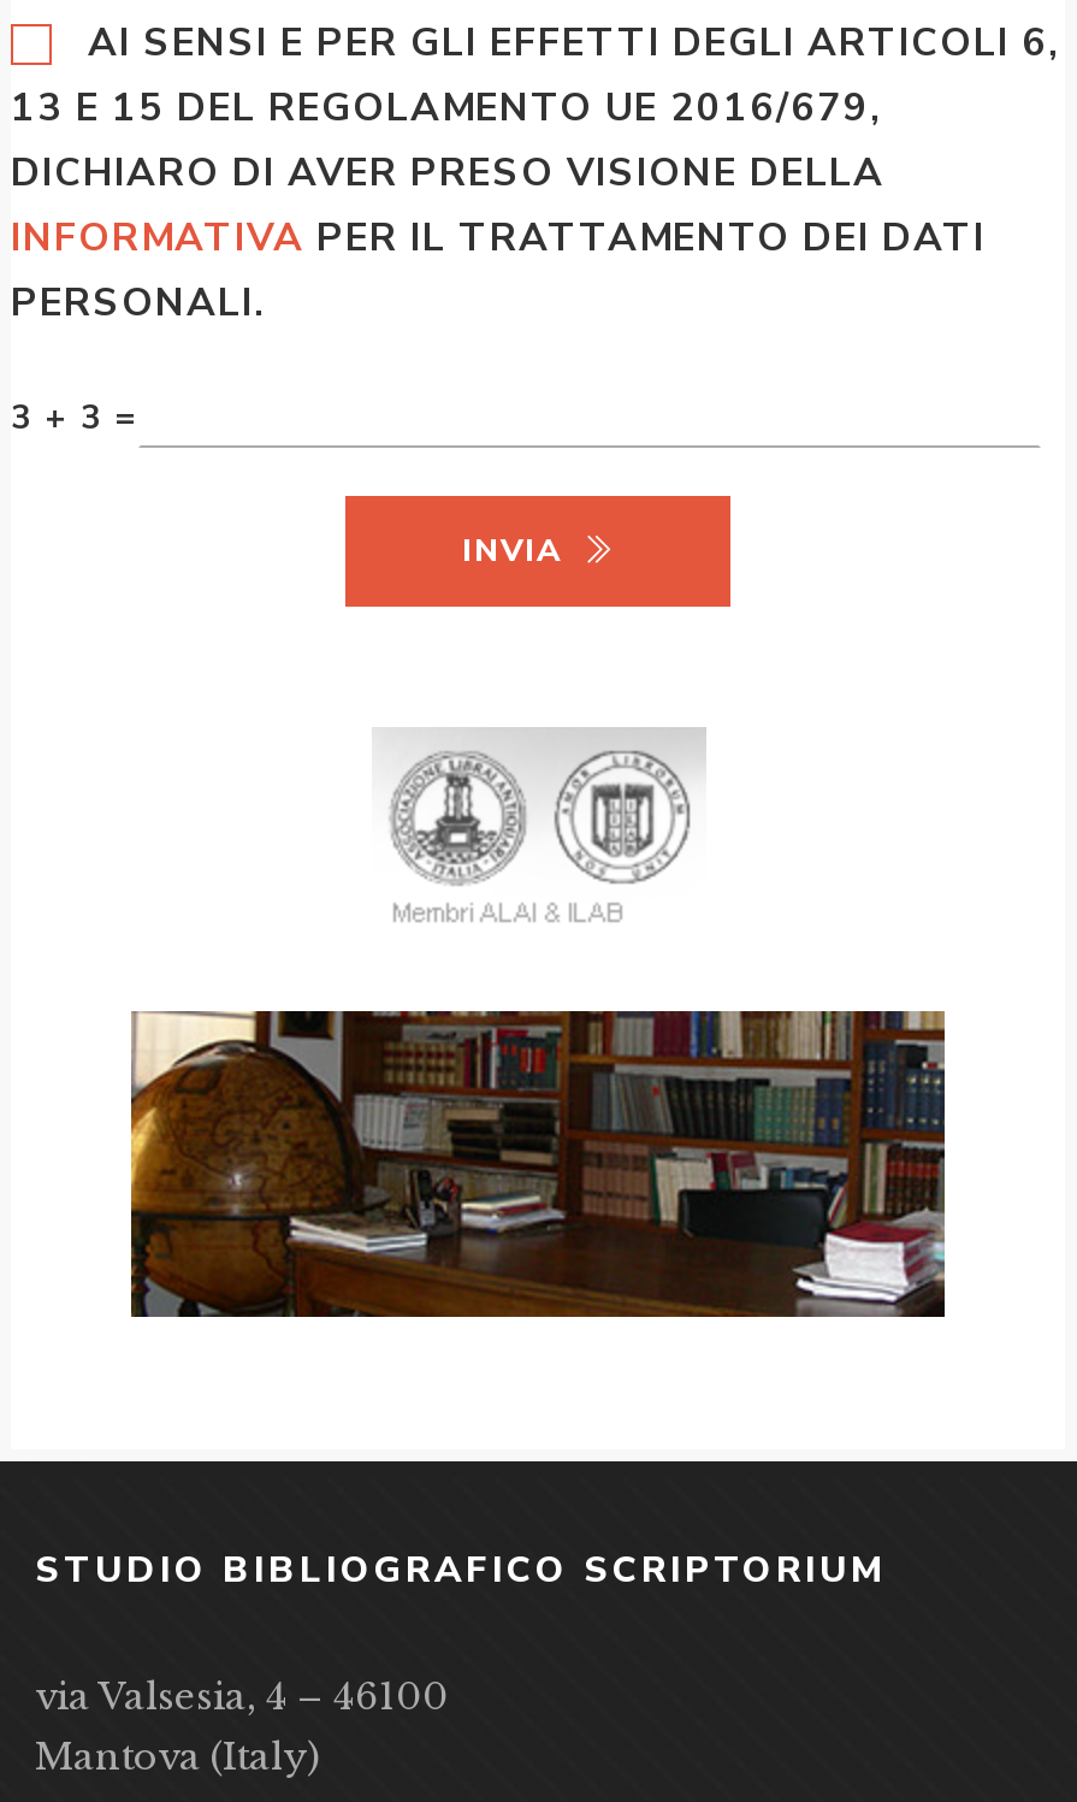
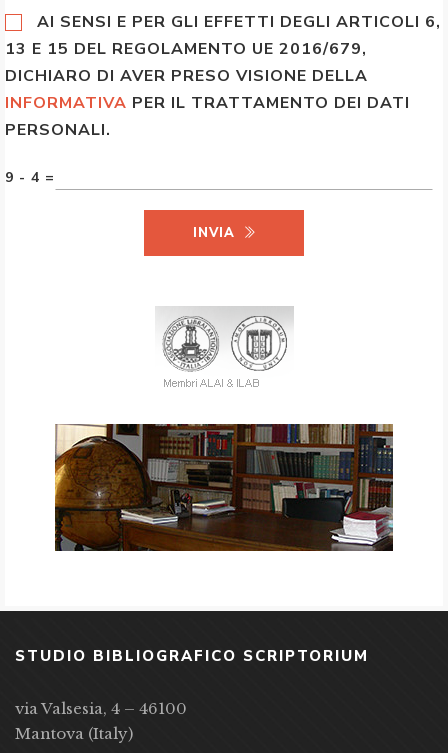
[11,394,138,440] 3 + 3 = -> [5,168,55,187] 9 - 4 =

